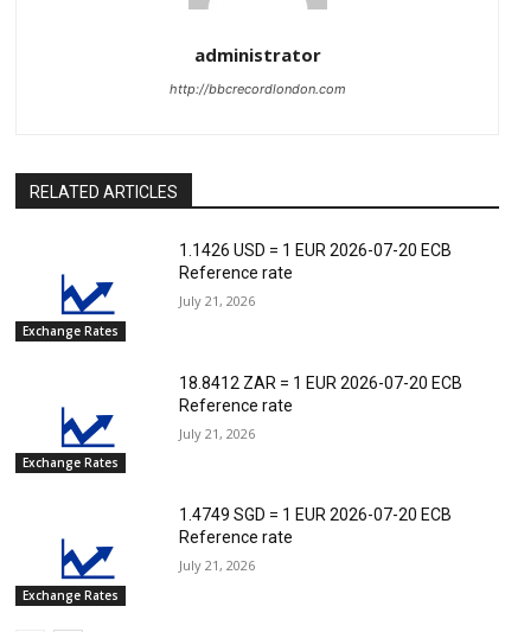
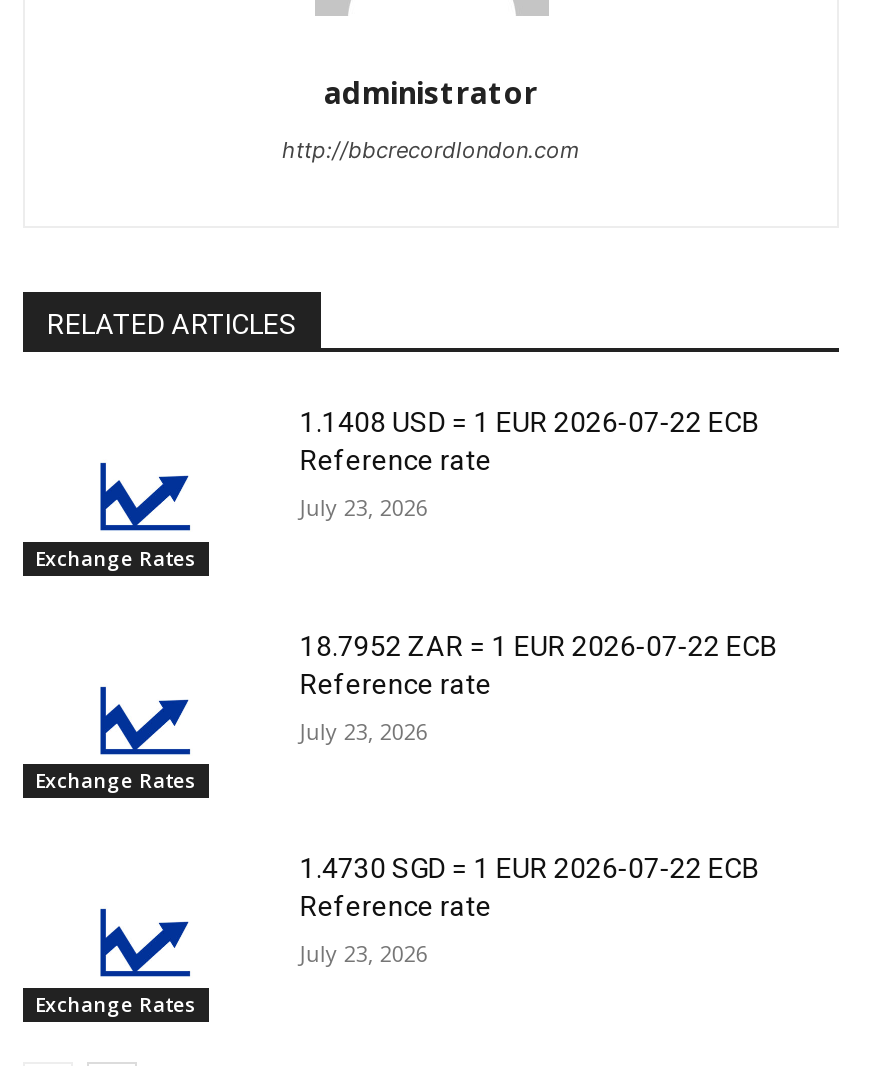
[179,241,452,260] 1.1426 USD = 1 EUR 2026-07-20 ECB -> [300,406,760,438] 1.1408 USD = 1 EUR 2026-07-22 ECB
[179,292,255,310] July 21, 2026 -> [300,492,428,522] July 23, 2026
[179,373,463,392] 18.8412 ZAR = 1 EUR 2026-07-20 ECB -> [300,629,778,661] 18.7952 ZAR = 1 EUR 2026-07-22 ECB
[179,424,255,442] July 21, 2026 -> [300,715,428,745] July 23, 2026
[179,506,452,525] 1.4749 SGD = 1 EUR 2026-07-20 ECB -> [300,853,760,885] 1.4730 SGD = 1 EUR 2026-07-22 ECB
[179,557,255,574] July 21, 2026 -> [300,939,428,969] July 23, 2026

